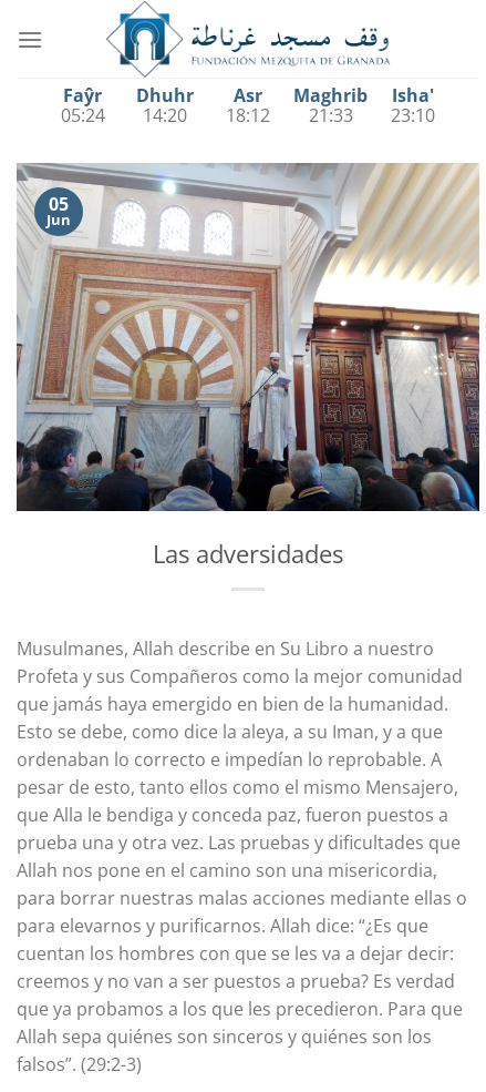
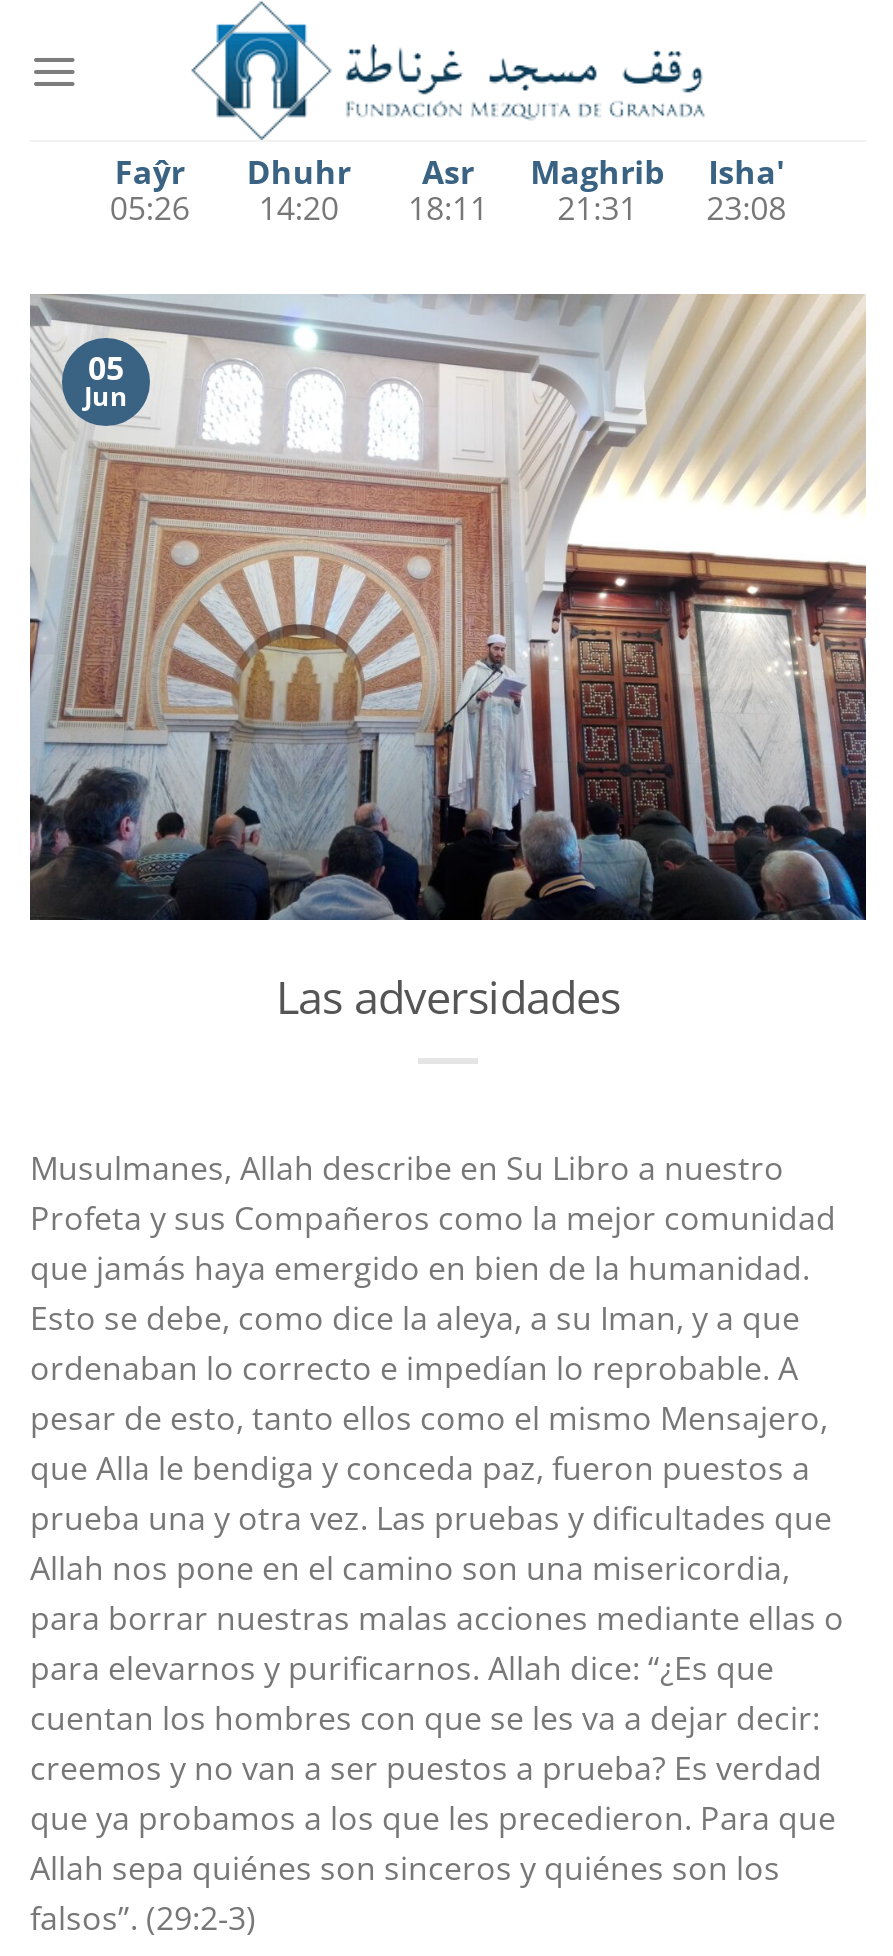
[61,103,105,127] 05:24 -> [110,186,190,230] 05:26
[226,103,270,127] 18:12 -> [408,186,488,230] 18:11
[308,103,353,127] 21:33 -> [557,186,637,230] 21:31
[391,103,435,127] 23:10 -> [706,186,786,230] 23:08

